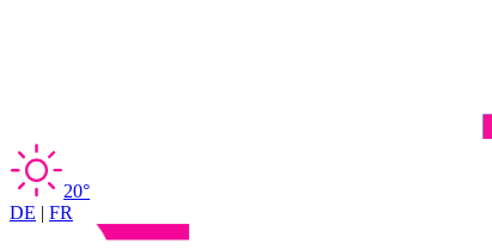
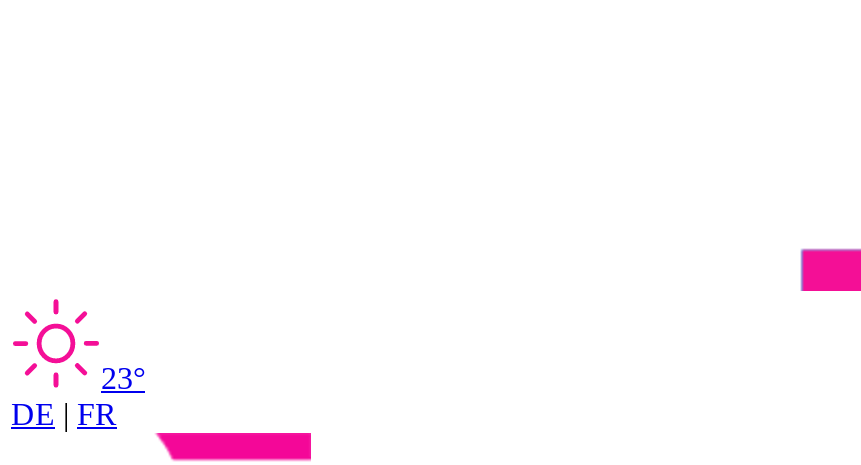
[63,181,90,201] 20° -> [101,361,145,395] 23°

